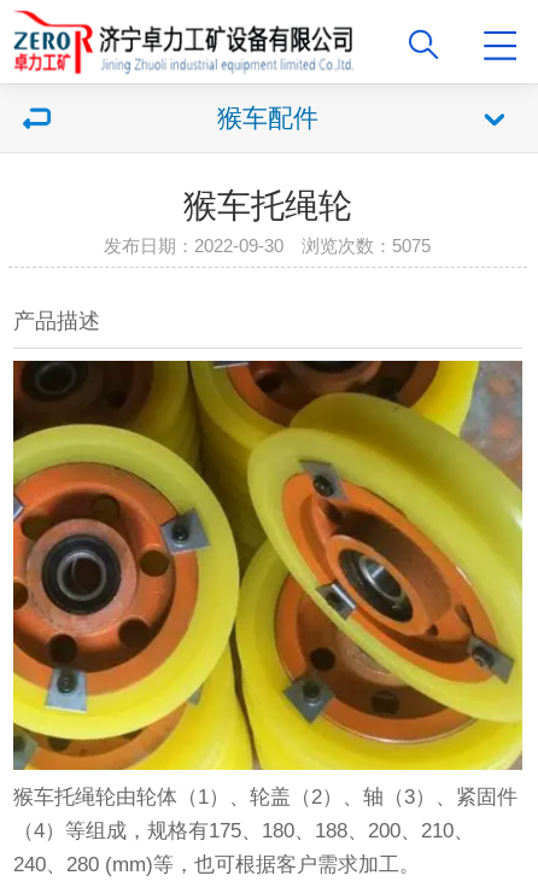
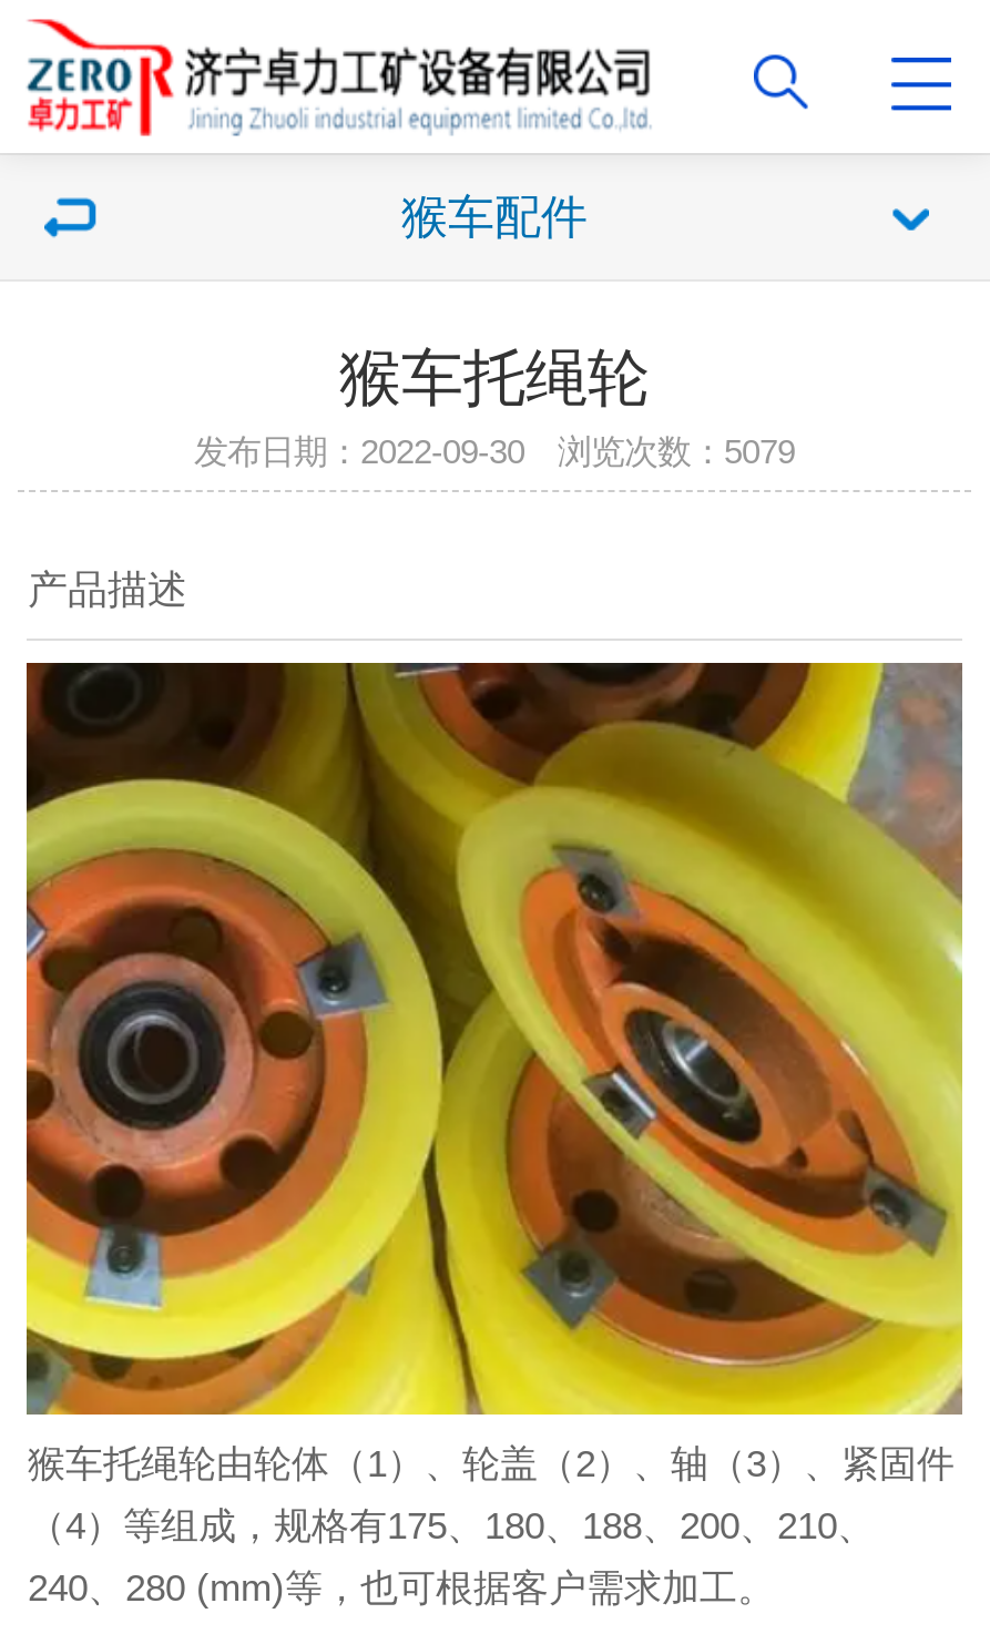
[104,235,431,256] 发布日期：2022-09-30 浏览次数：5075 -> [194,432,795,470] 发布日期：2022-09-30 浏览次数：5079

